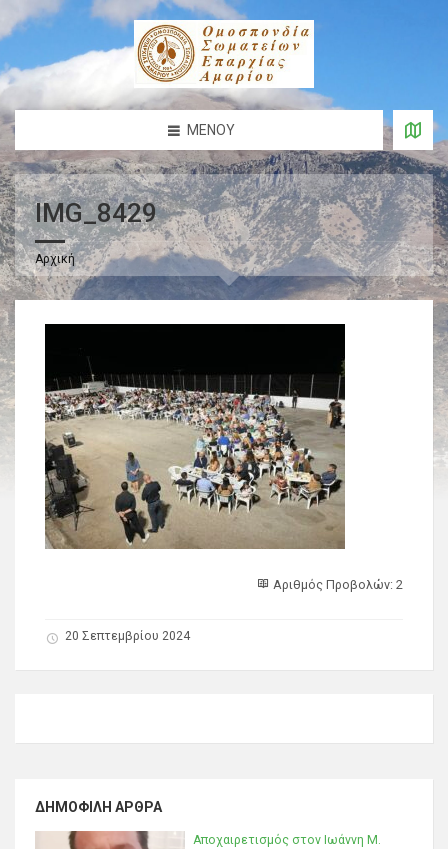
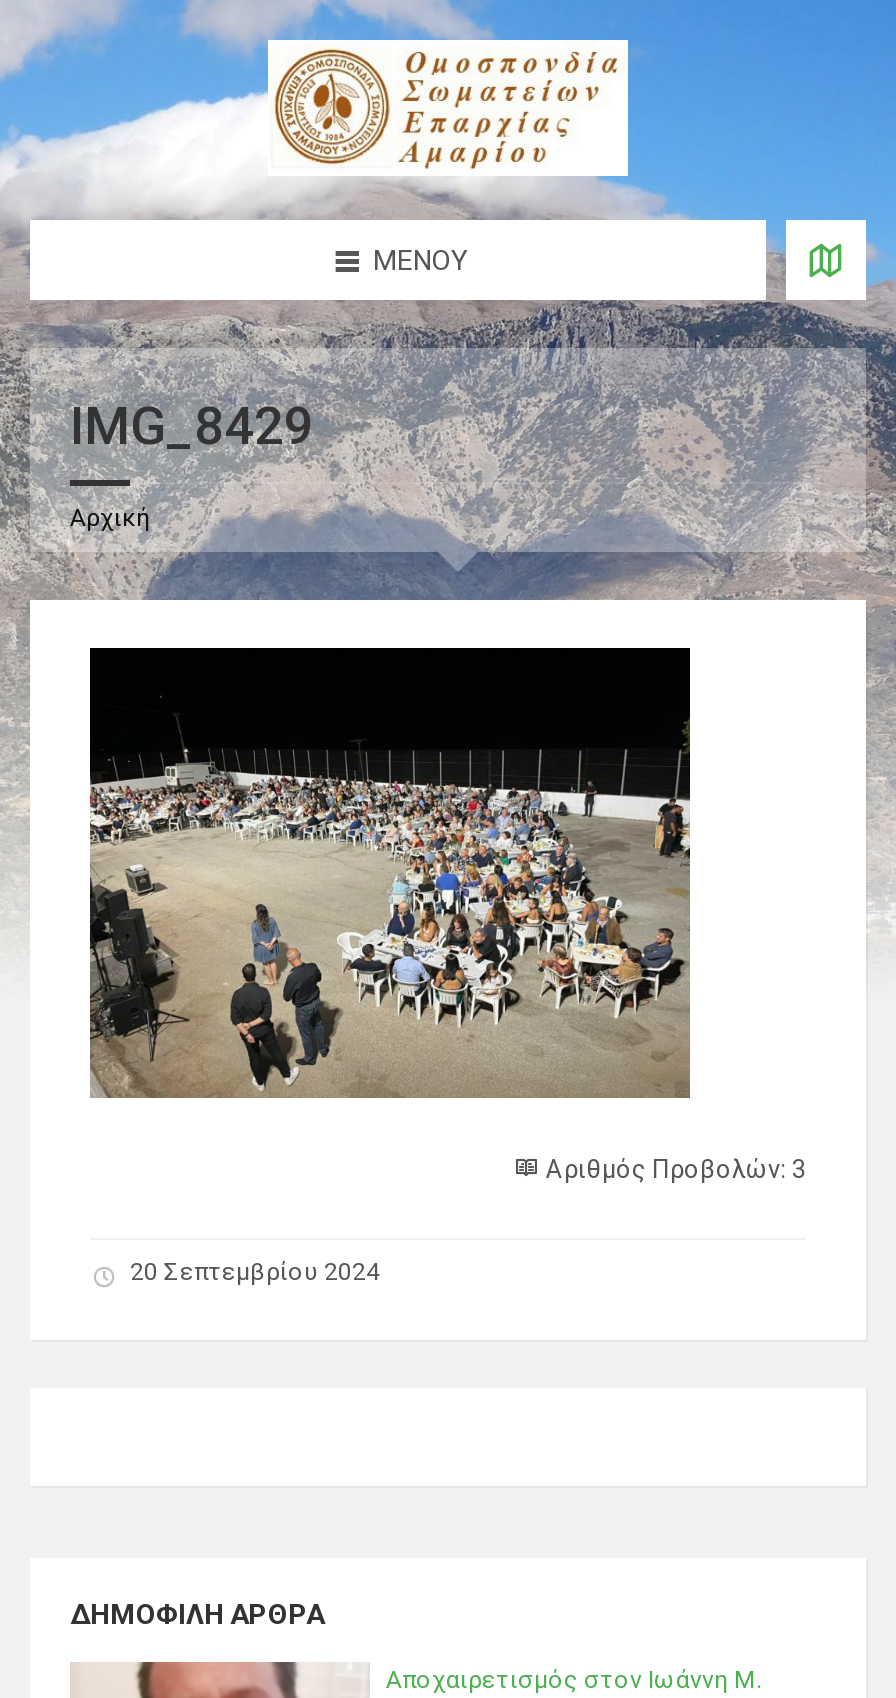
[270,577,403,592] Αριθμός Προβολών: 2 -> [540,1154,806,1184] Αριθμός Προβολών: 3

